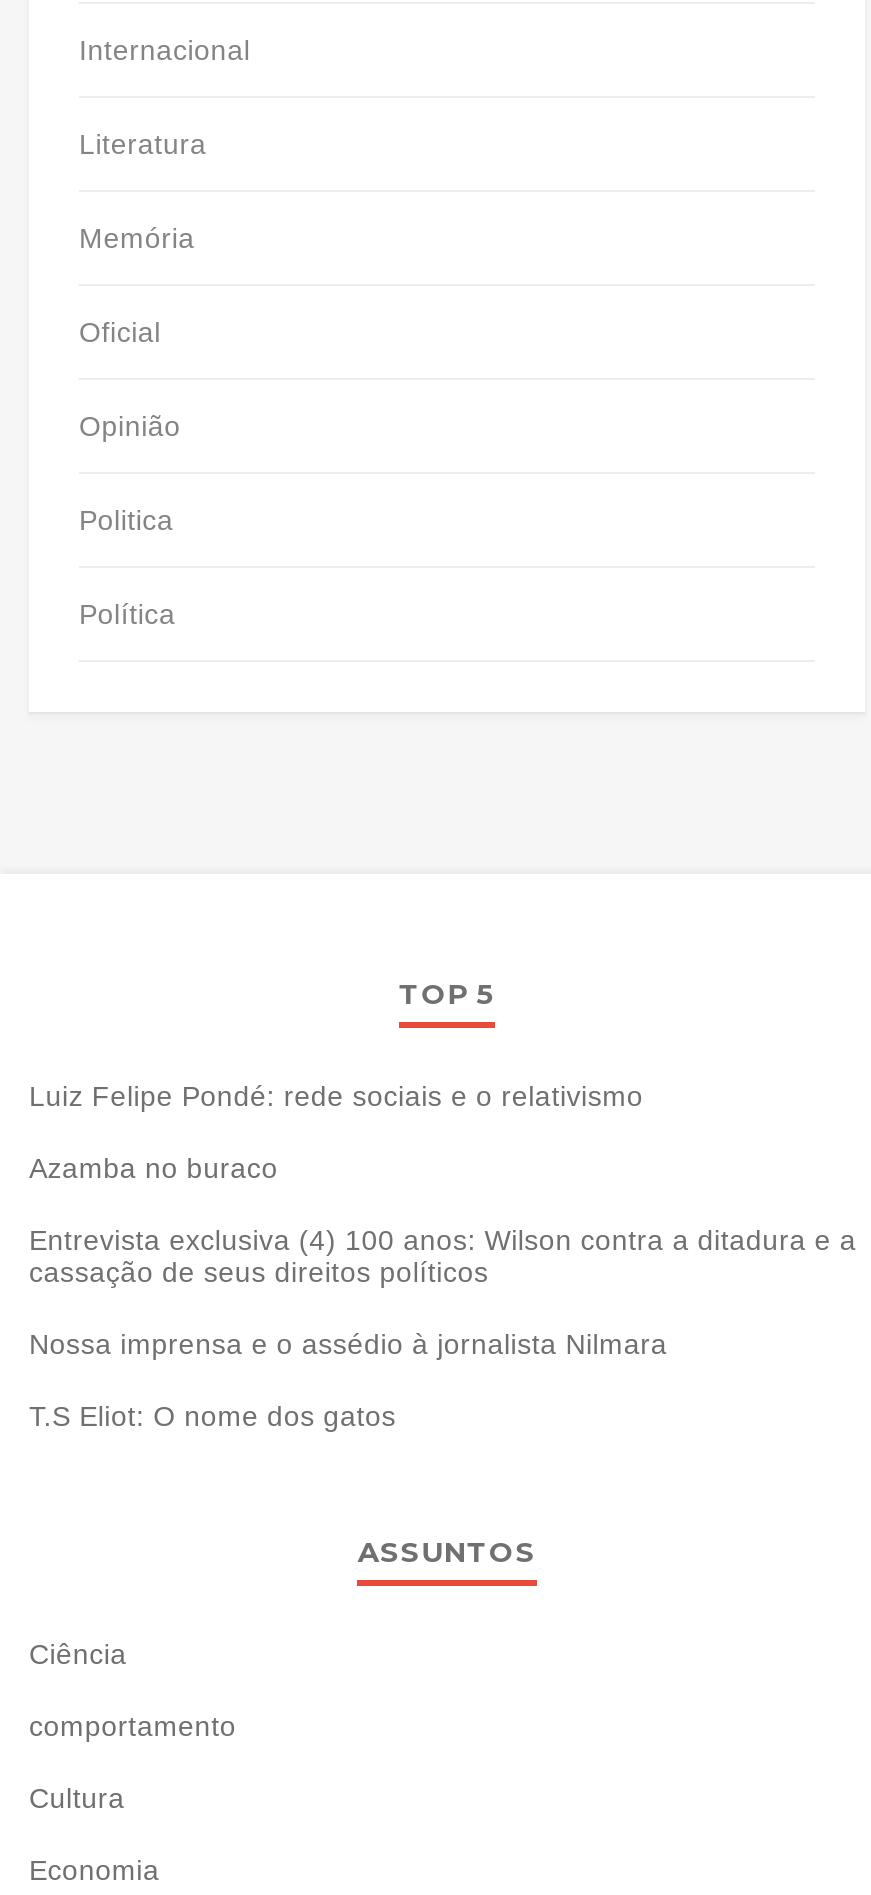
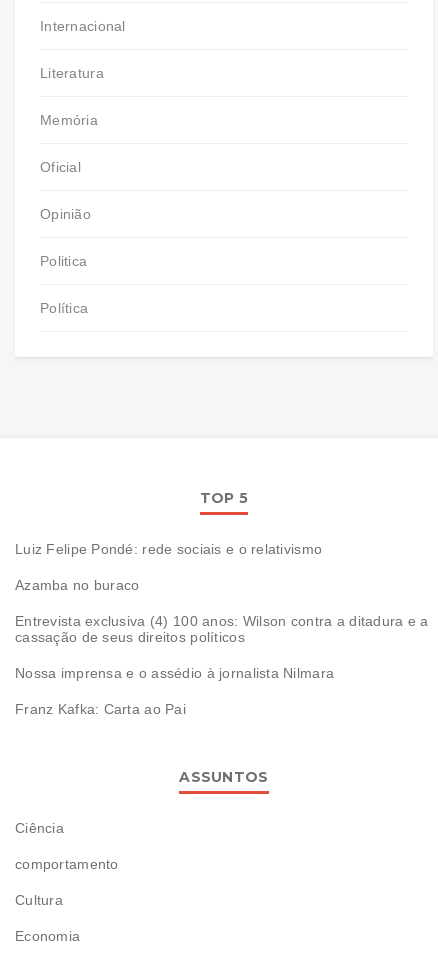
[29,1400,396,1432] T.S Eliot: O nome dos gatos -> [15,701,186,717] Franz Kafka: Carta ao Pai

